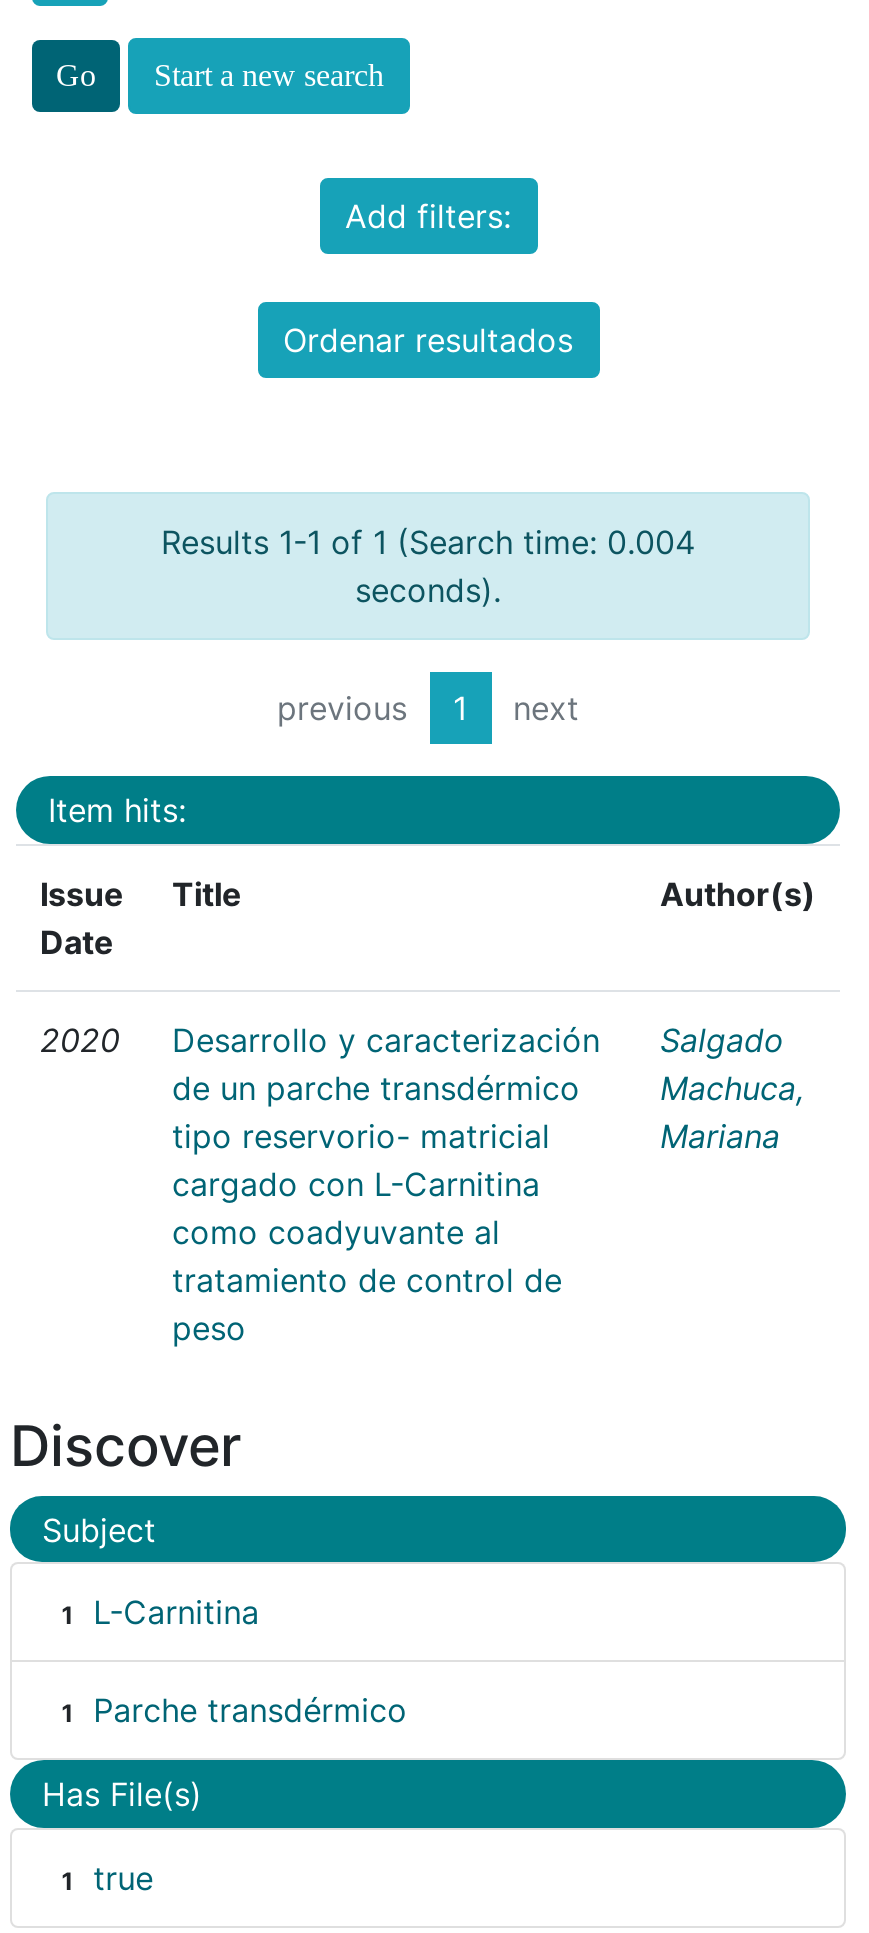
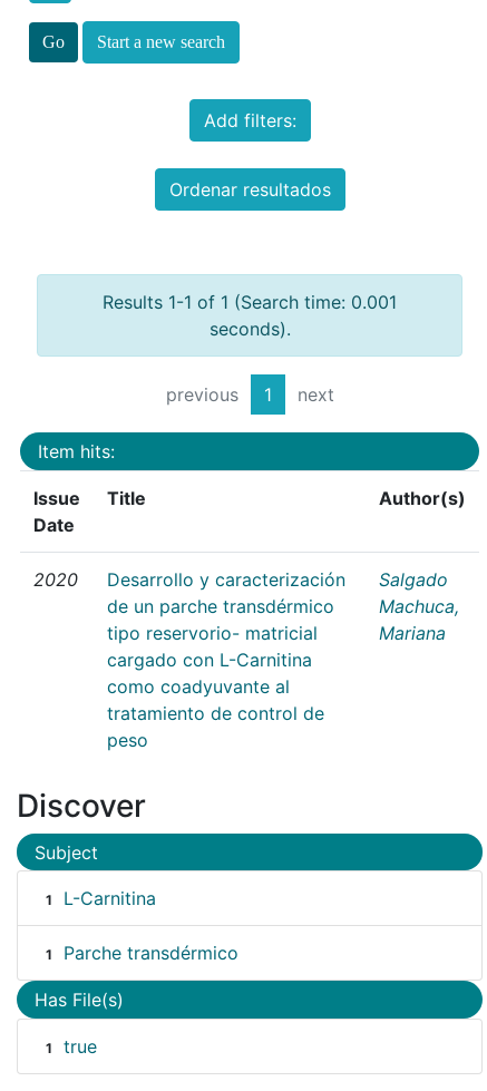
[161,522,695,562] Results 1-1 of 1 (Search time: 0.004 -> [103,291,397,313] Results 1-1 of 1 (Search time: 0.001

